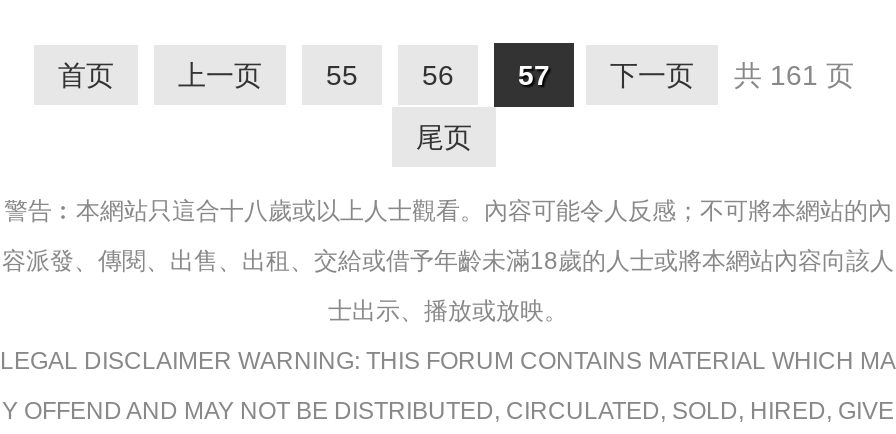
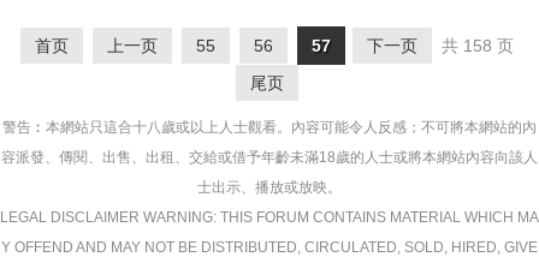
[58,59,862,91] 首页 上一页 55 56 57 下一页 共 161 页 -> [35,36,519,55] 首页 上一页 55 56 57 下一页 共 158 页

